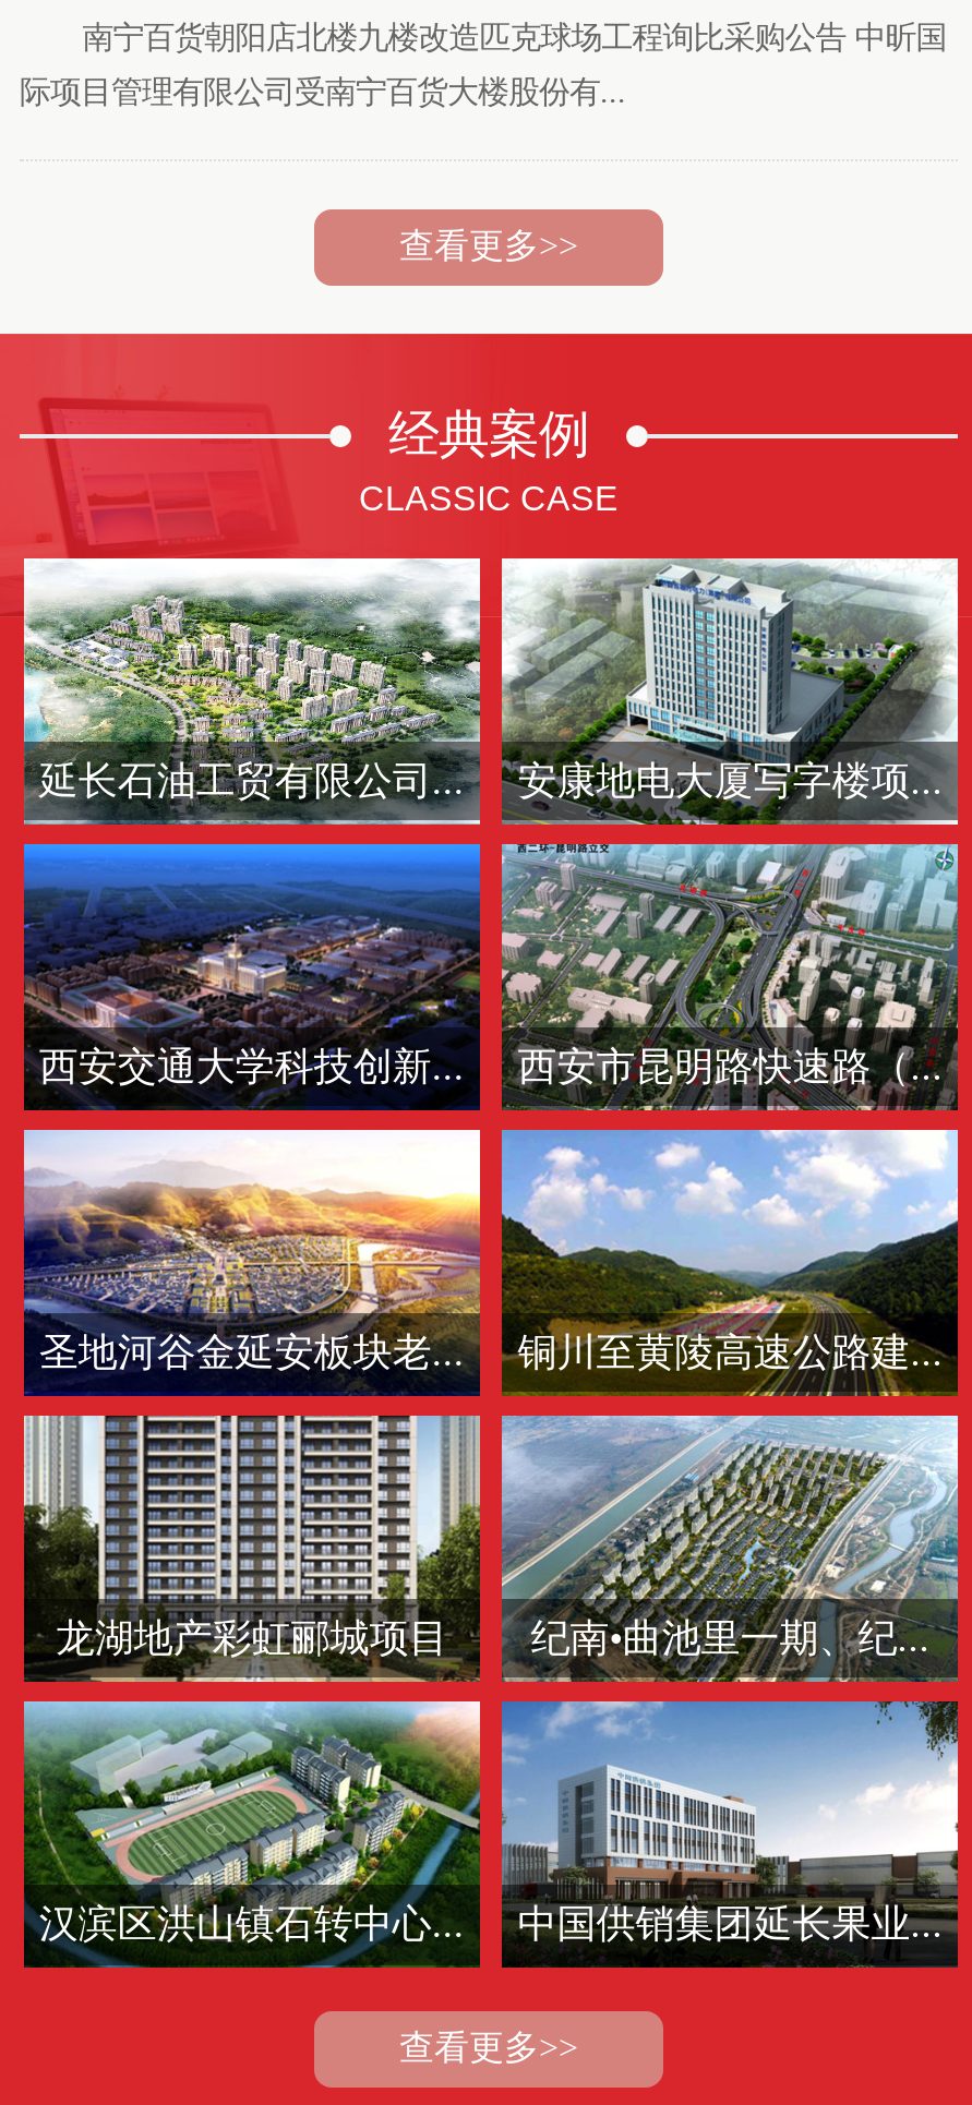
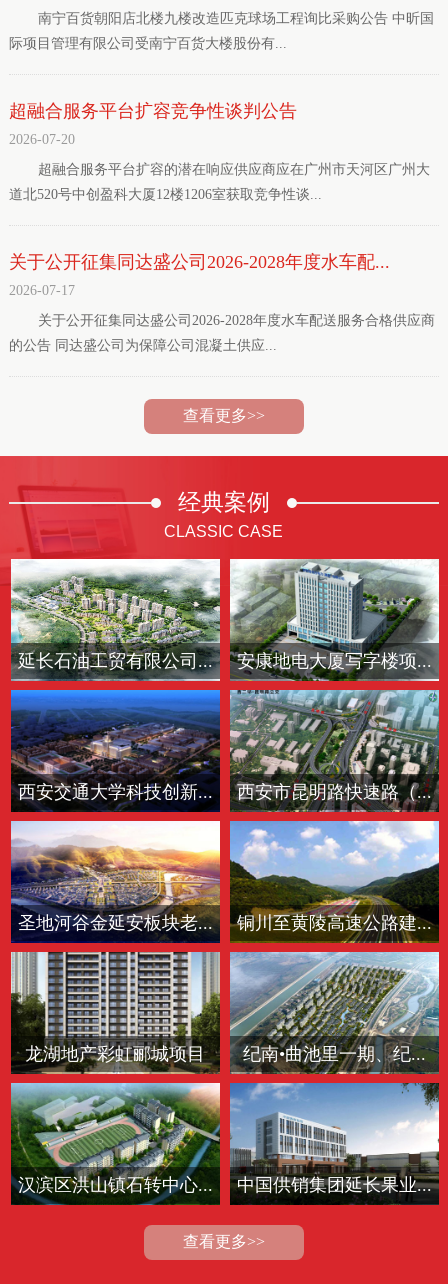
none -> [9,101,430,202] 超融合服务平台扩容竞争性谈判公告 | 2026-07-20 | 超融合服务平台扩容的潜在响应供应商应在广州市天河区广州大 | 道北520号中创盈科大厦12楼1206室获取竞争性谈...
none -> [9,252,435,353] 关于公开征集同达盛公司2026-2028年度水车配... | 2026-07-17 | 关于公开征集同达盛公司2026-2028年度水车配送服务合格供应商 | 的公告 同达盛公司为保障公司混凝土供应...

